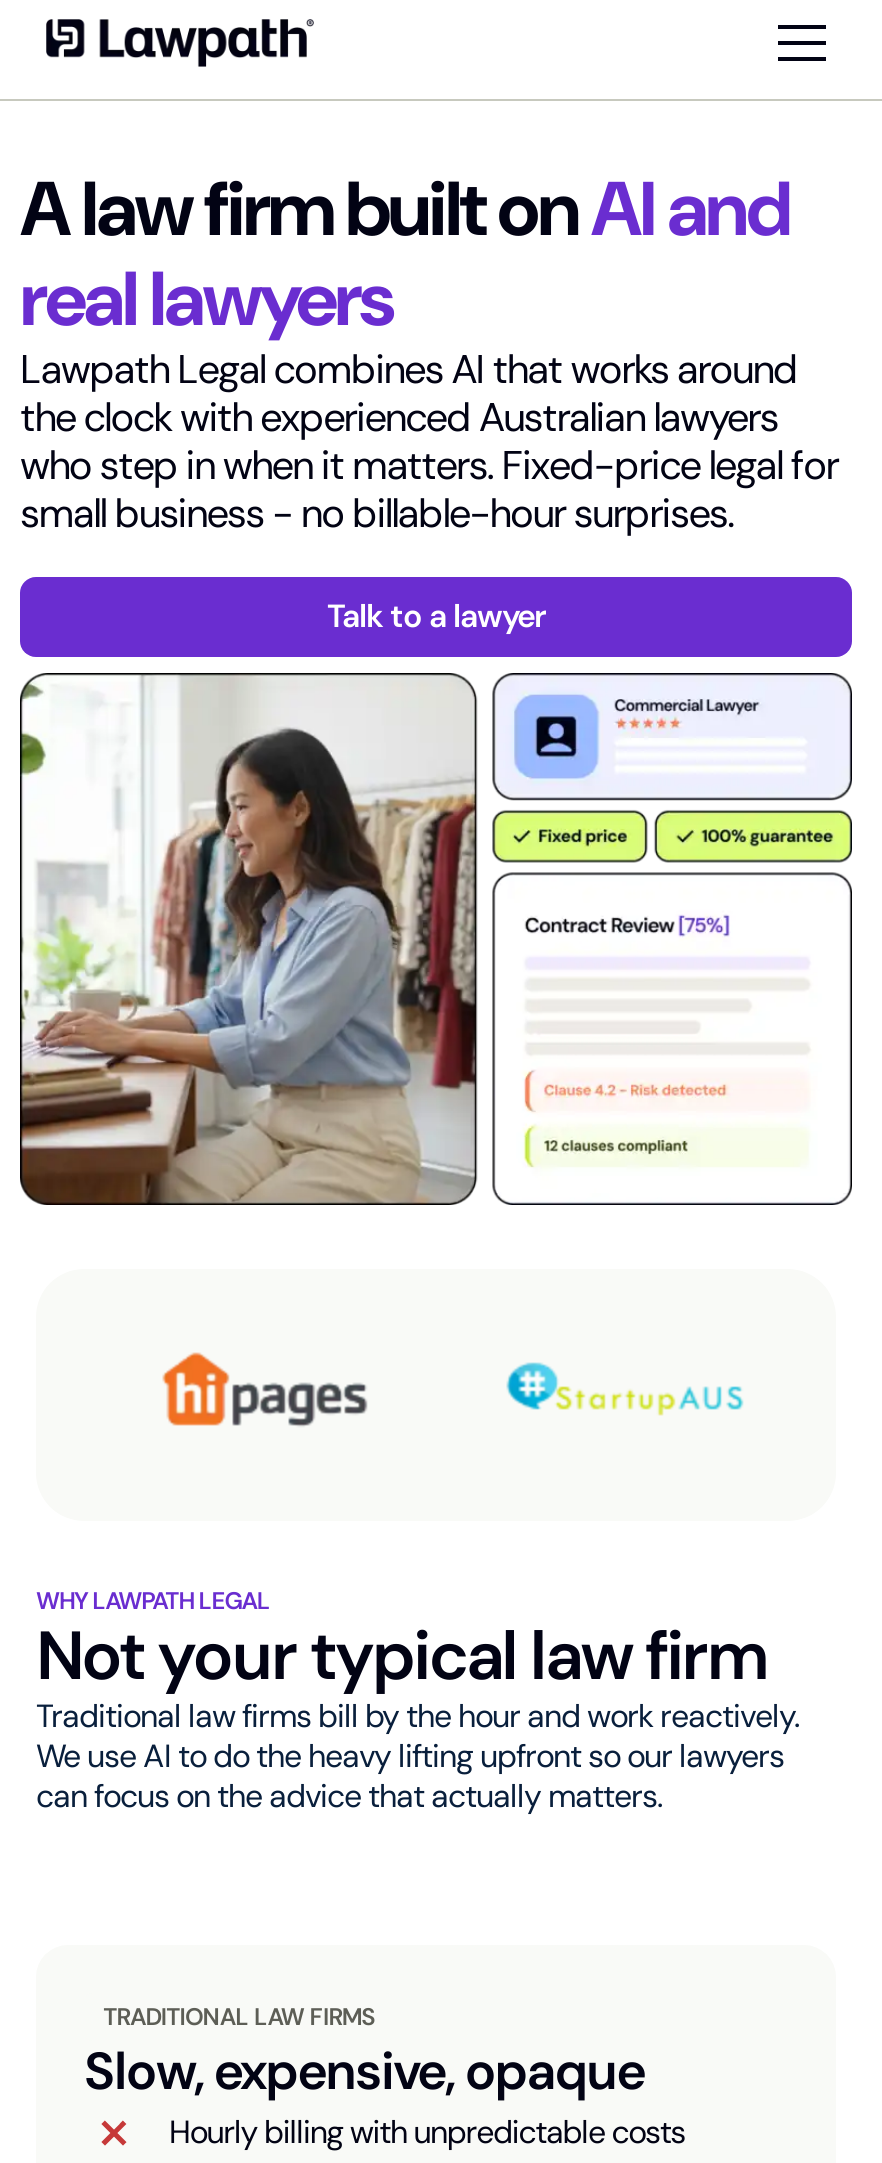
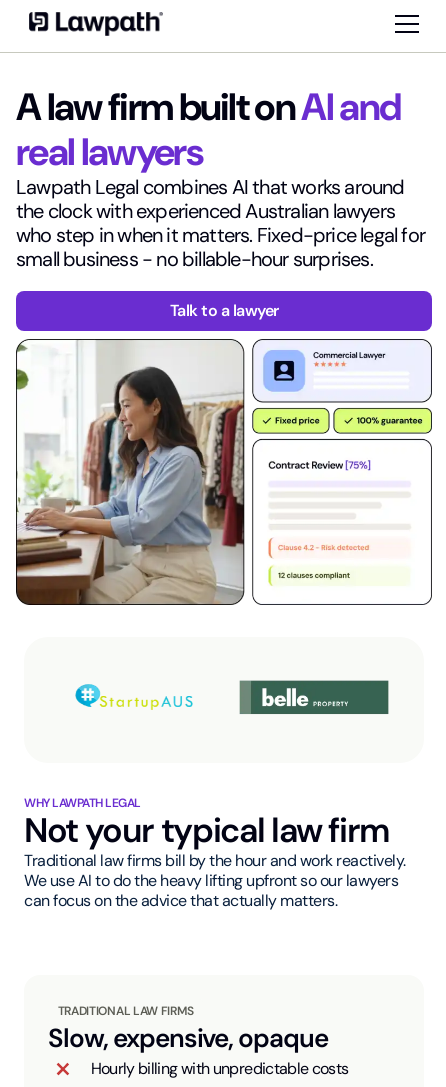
[138,1351,372,1427] [image] -> [74,679,194,715] [image]
[468,1355,766,1423] [image] -> [239,679,390,715] [image]

